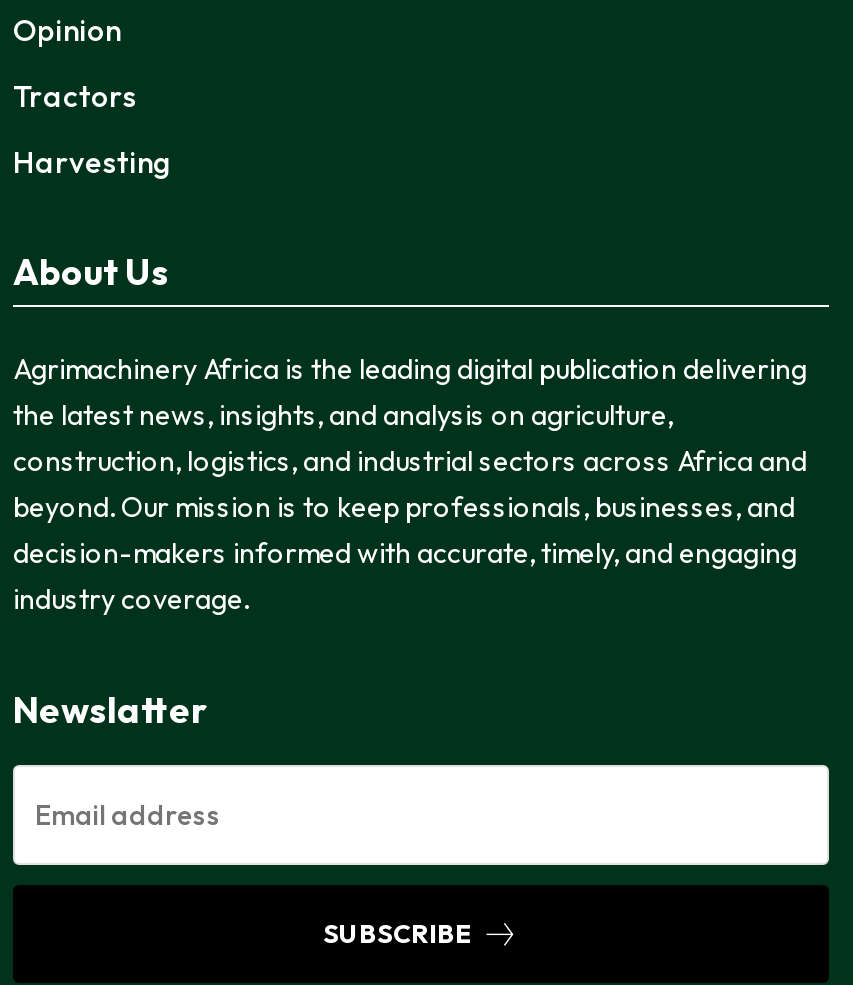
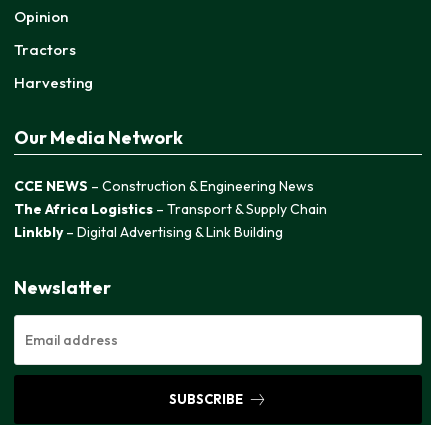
[13,249,169,295] About Us -> [14,126,183,149] Our Media Network
[13,351,807,617] Agrimachinery Africa is the leading digital publication delivering | the latest news, insights, and analysis on agriculture, | construction, logistics, and industrial sectors across Africa and | beyond. Our mission is to keep professionals, businesses, and | decision-makers informed with accurate, timely, and engaging | industry coverage. -> [14,177,327,241] CCE NEWS – Construction & Engineering News | The Africa Logistics – Transport & Supply Chain | Linkbly – Digital Advertising & Link Building

